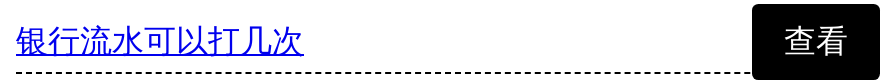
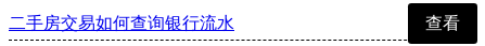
[16,24,304,58] 银行流水可以打几次 -> [9,14,234,32] 二手房交易如何查询银行流水

